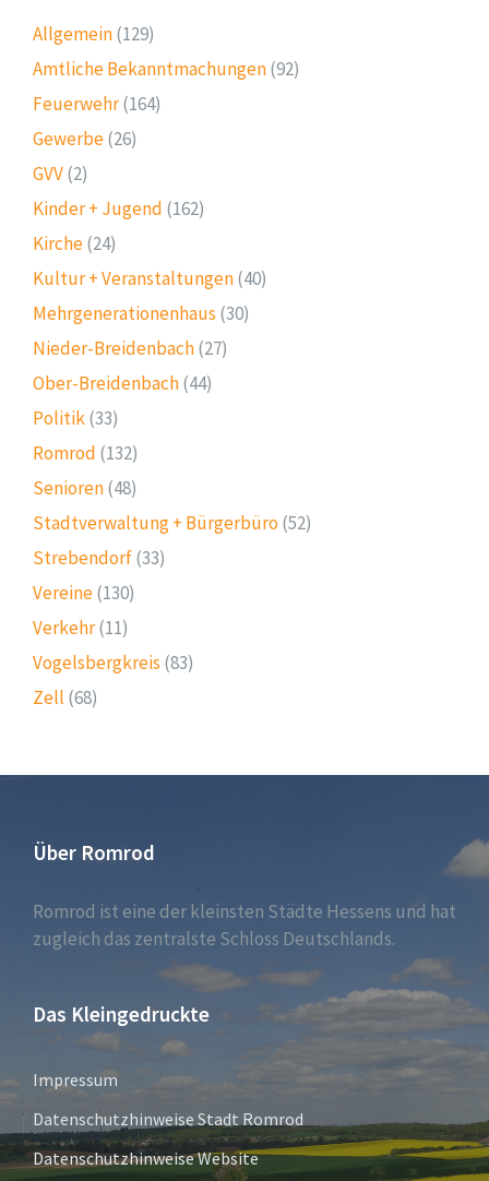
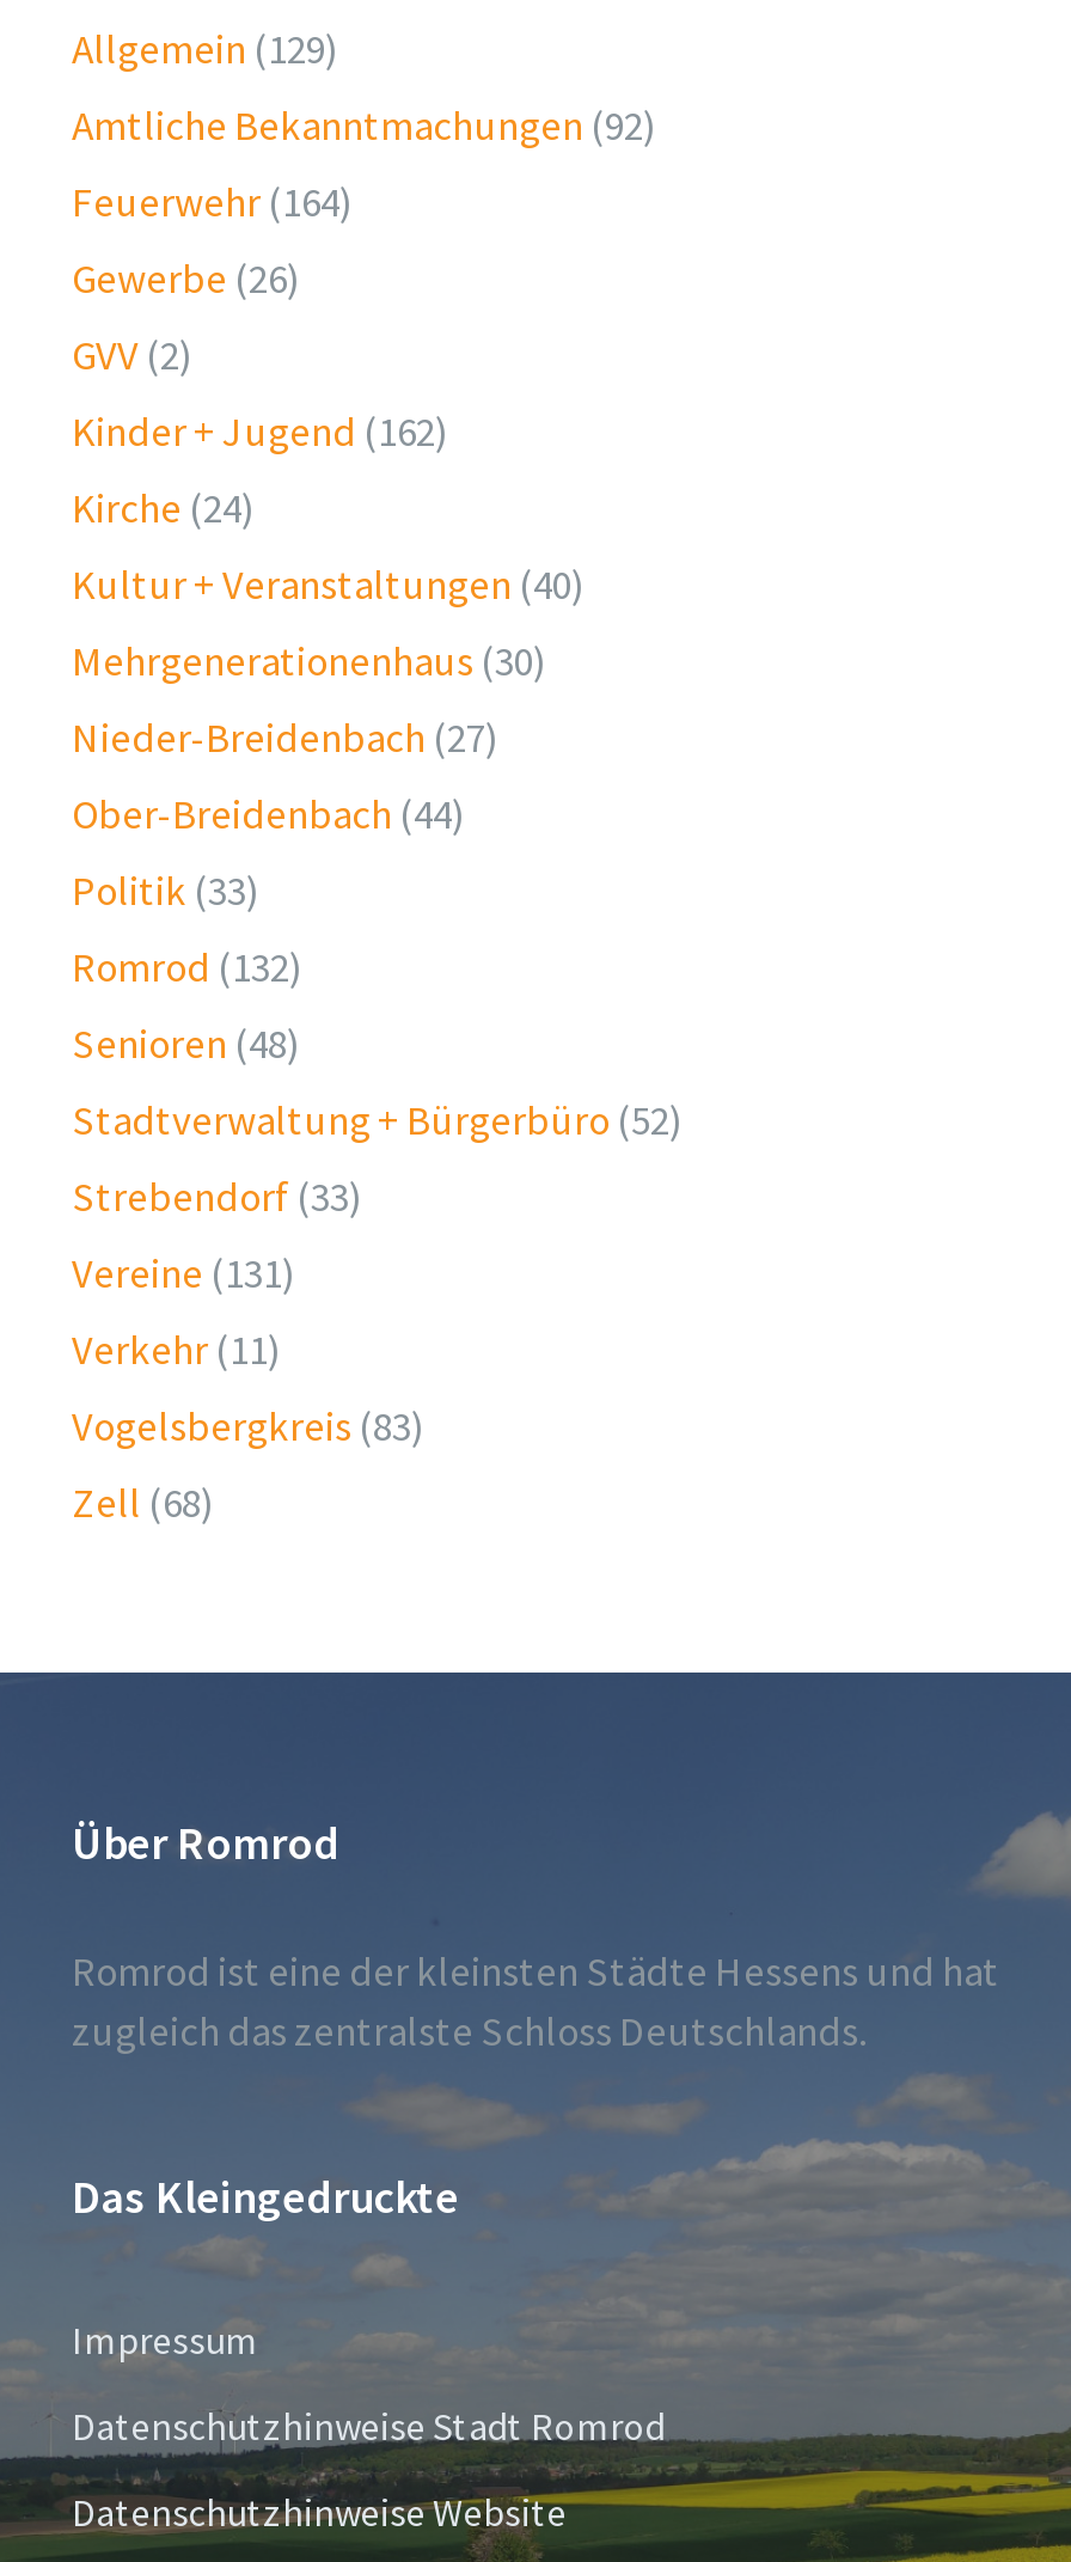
[33,580,135,604] Vereine (130) -> [72,1246,296,1299] Vereine (131)

